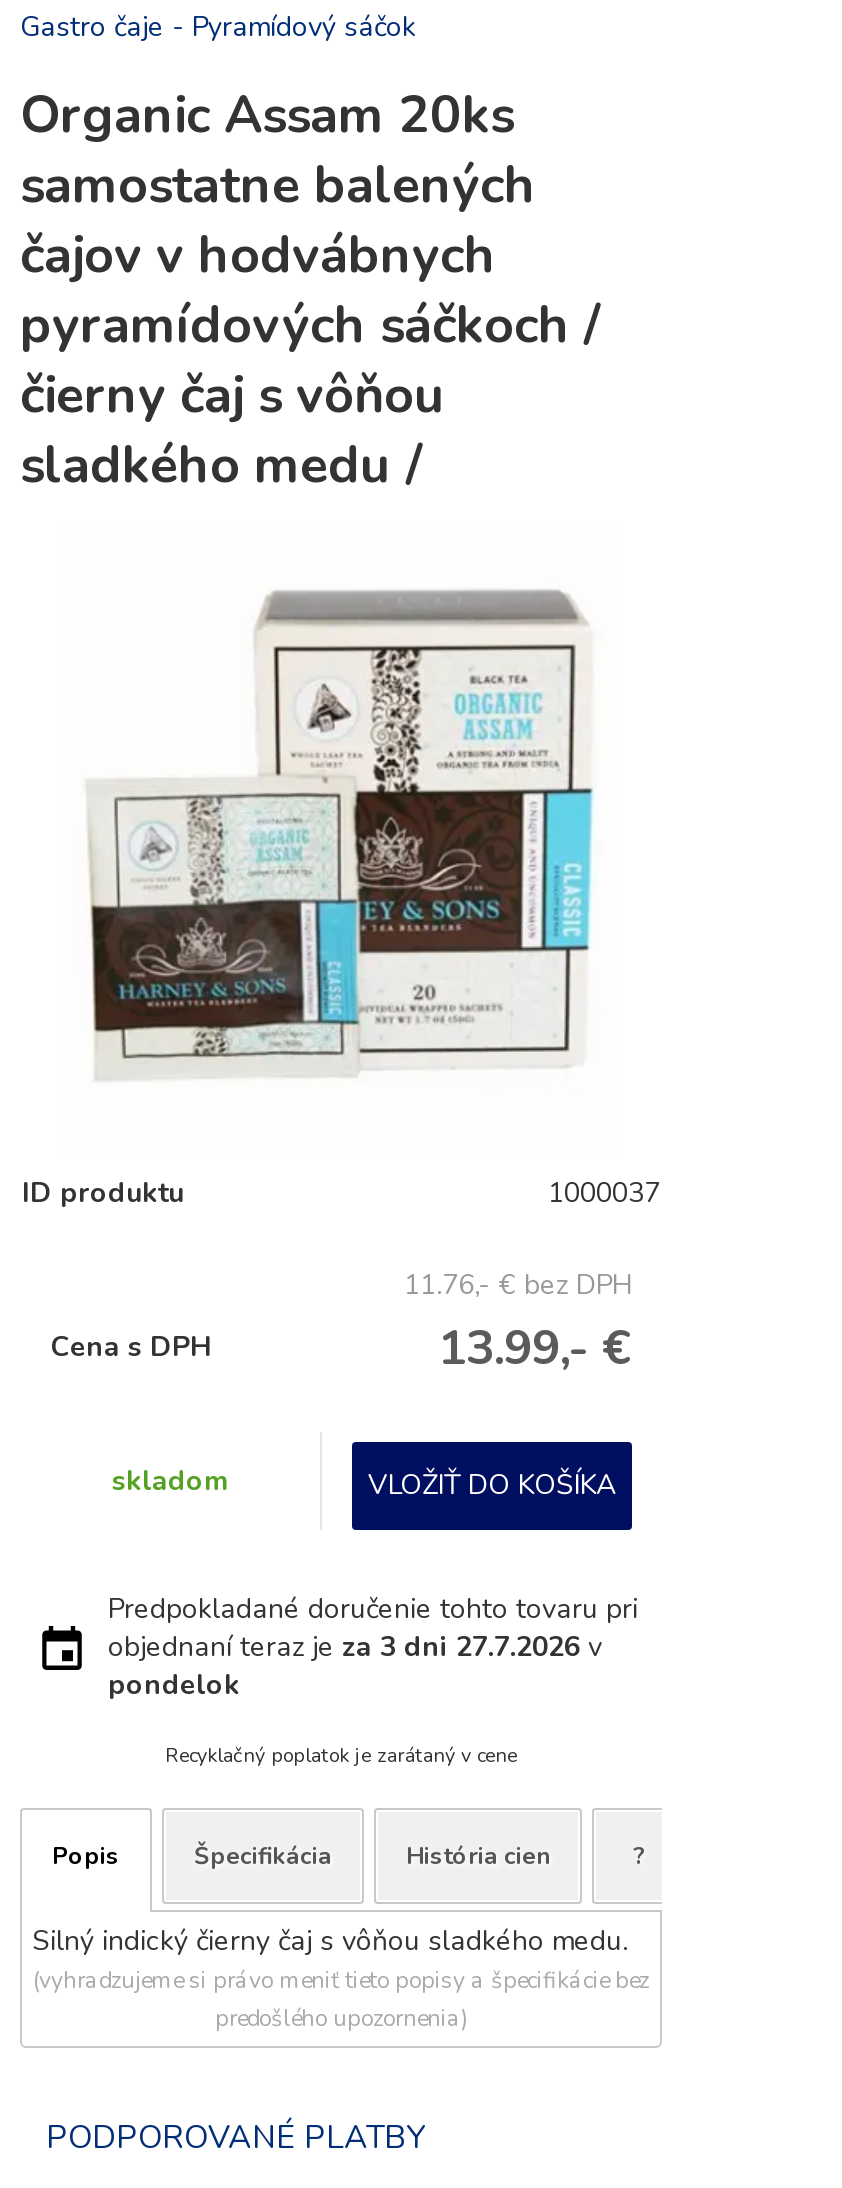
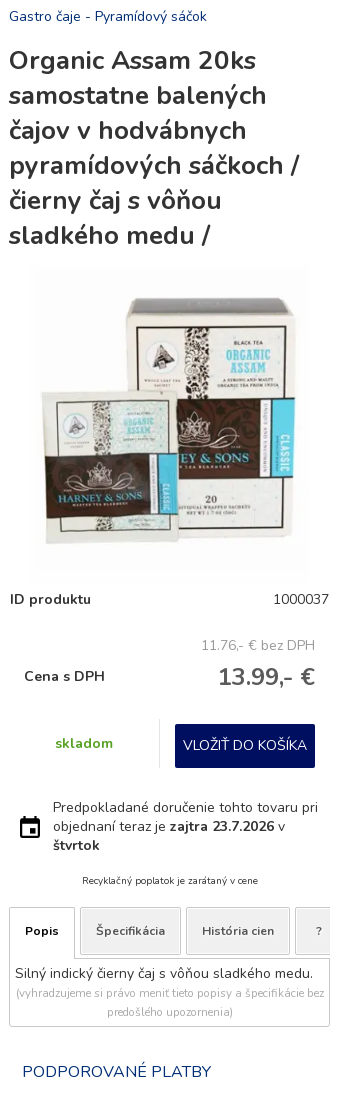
[108,1628,602,1704] objednaní teraz je za 3 dni 27.7.2026 v | pondelok -> [53,817,285,855] objednaní teraz je zajtra 23.7.2026 v | štvrtok

